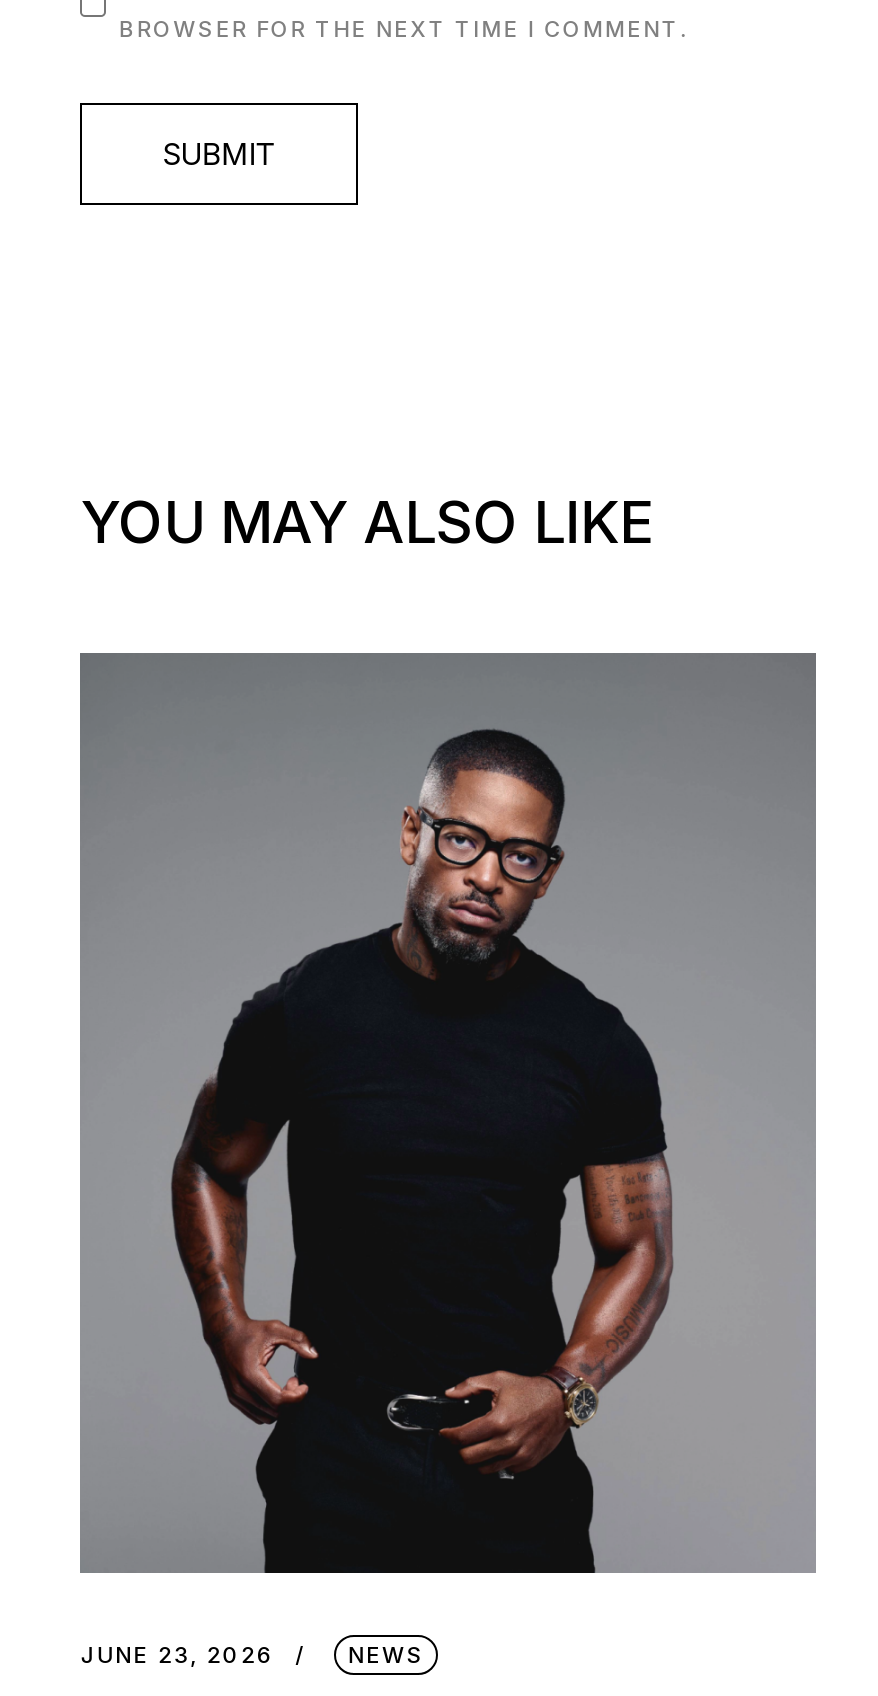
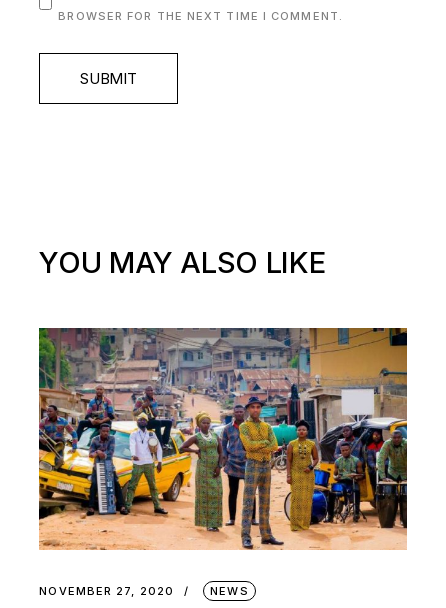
[78,651,818,1668] [image] | JUNE 23, 2026 -> [38,327,408,598] [image] | NOVEMBER 27, 2020

